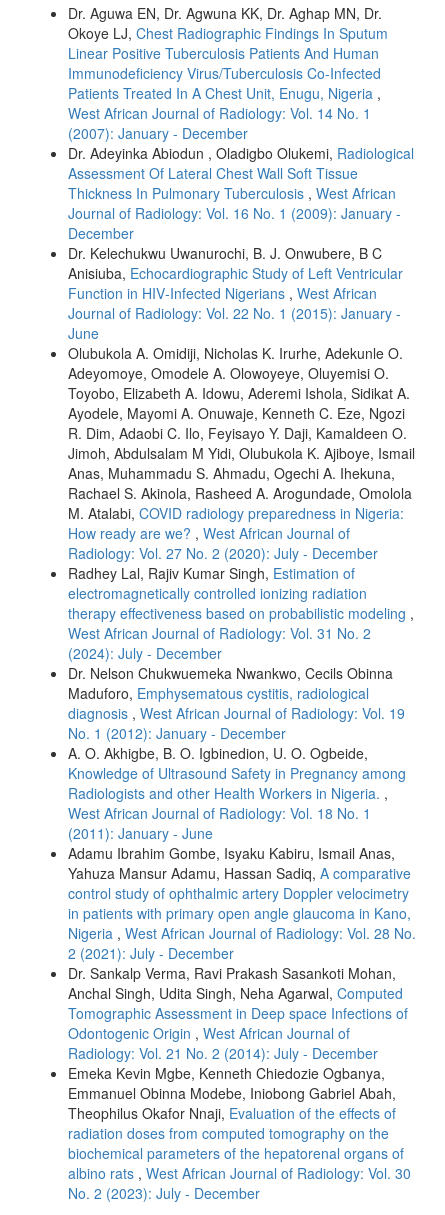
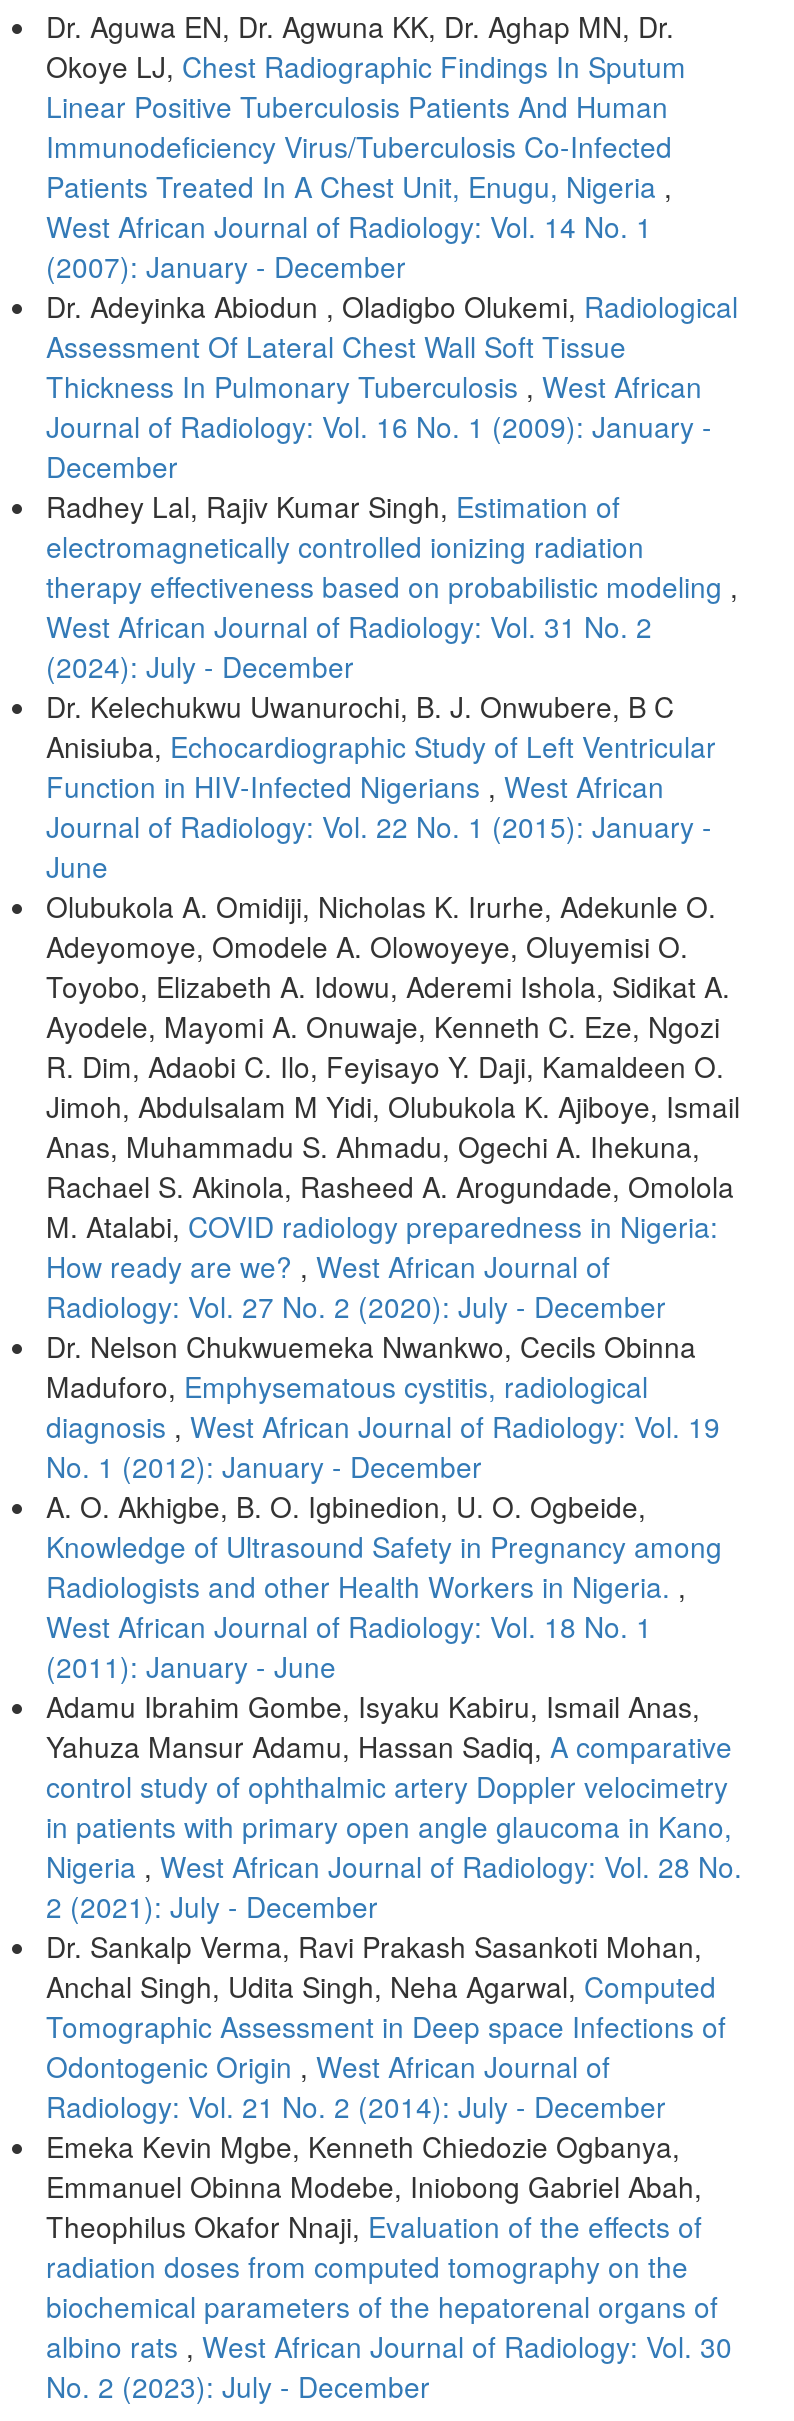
moved [68,243,415,563] -> [46,686,740,1326]: Dr. Kelechukwu Uwanurochi, B. J. Onwubere, B C | Anisiuba, Echocardiographic Study of Left Ventricular | Function in HIV‑Infected Nigerians, West African | ... | How ready are we?, West African Journal of | Radiology: Vol. 27 No. 2 (2020): July - December
moved [68,563,414,663] -> [46,486,738,686]: Radhey Lal, Rajiv Kumar Singh, Estimation of | electromagnetically controlled ionizing radiation | therapy effectiveness based on probabilistic modeling, | West African Journal of Radiology: Vol. 31 No. 2 | (2024): July - December

